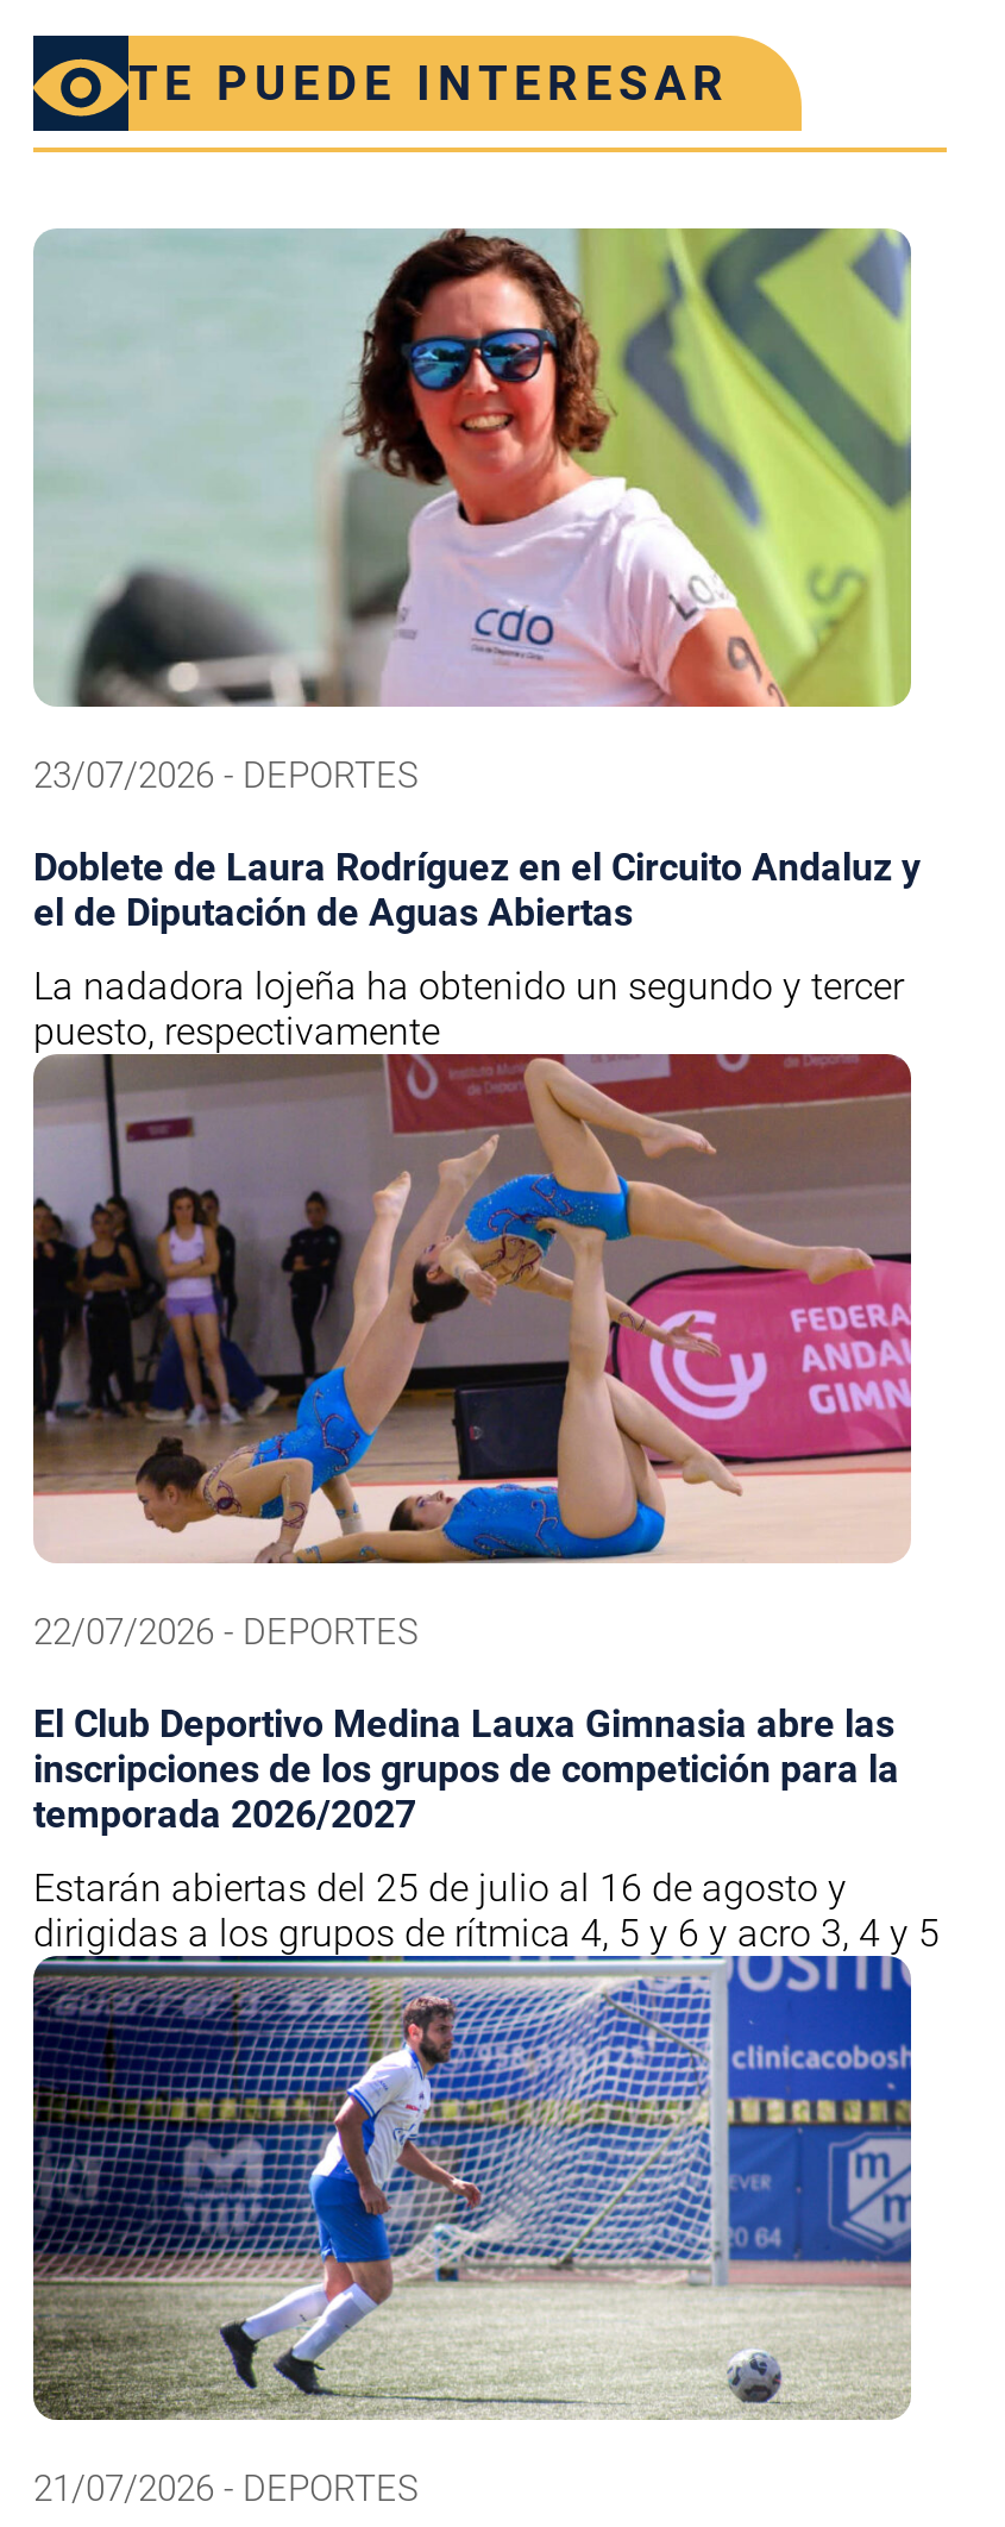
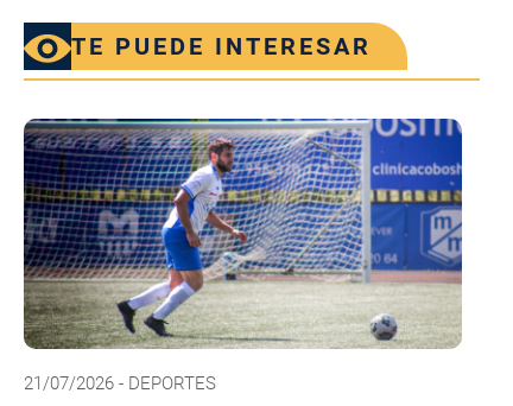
[33,226,921,1055] [image] | 23/07/2026 - DEPORTES | Doblete de Laura Rodríguez en el Circuito Andaluz y | el de Diputación de Aguas Abiertas | La nadadora lojeña ha obtenido un segundo y tercer | puesto, respectivamente -> none
[31,1052,940,1956] [image] | 22/07/2026 - DEPORTES | El Club Deportivo Medina Lauxa Gimnasia abre las | inscripciones de los grupos de competición para la | temporada 2026/2027 | Estarán abiertas del 25 de julio al 16 de agosto y | dirigidas a los grupos de rítmica 4, 5 y 6 y acro 3, 4 y 5 -> none

